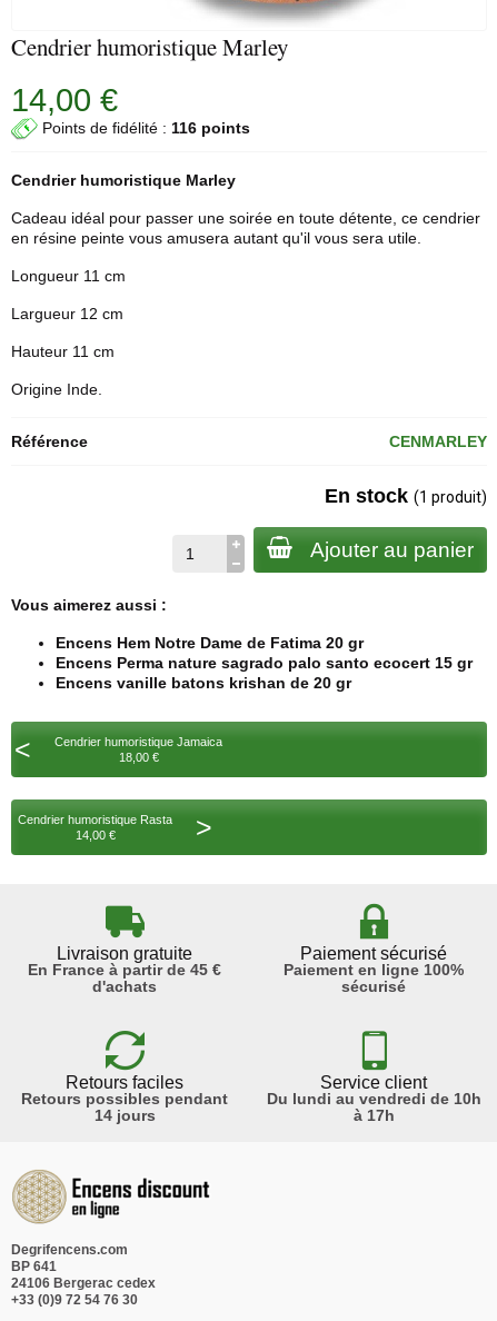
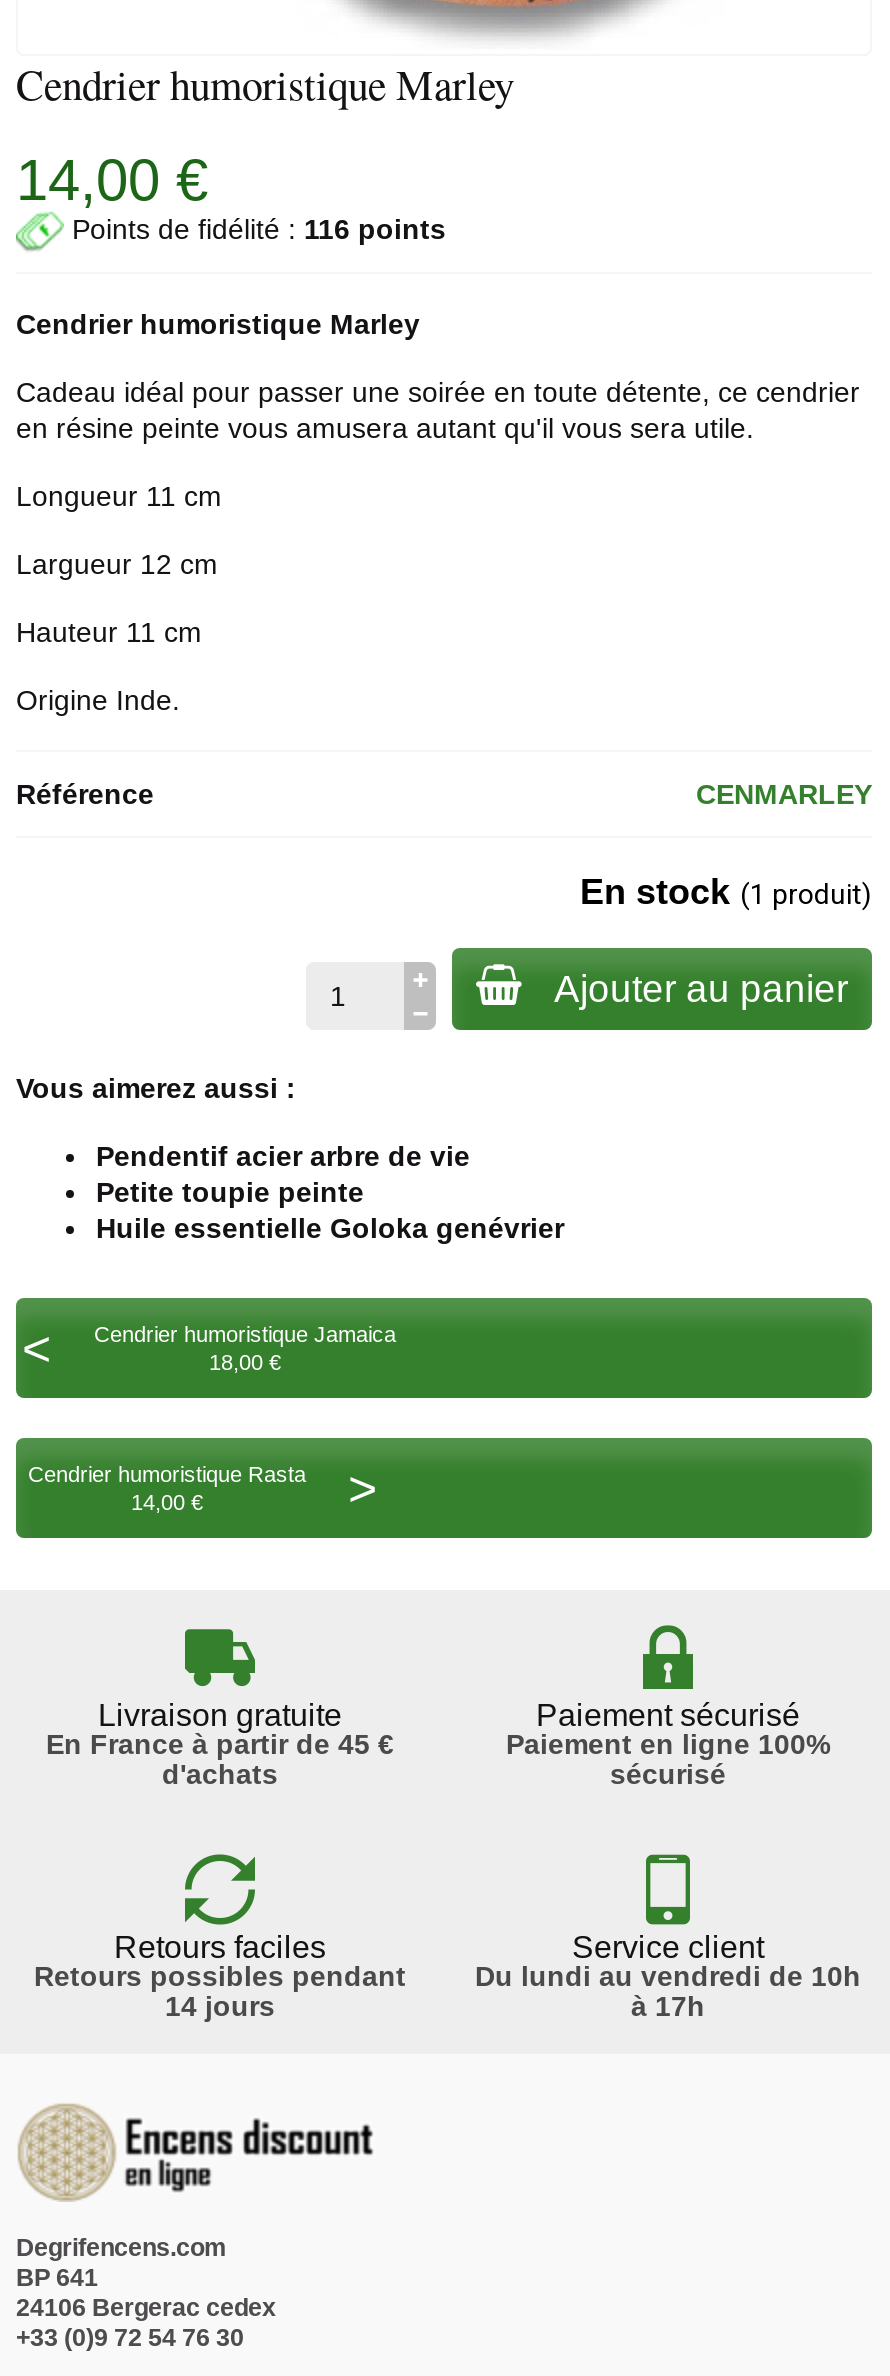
[56,634,473,692] Encens Hem Notre Dame de Fatima 20 gr | Encens Perma nature sagrado palo santo ecocert 15 gr | Encens vanille batons krishan de 20 gr -> [96,1140,564,1244] Pendentif acier arbre de vie | Petite toupie peinte | Huile essentielle Goloka genévrier

